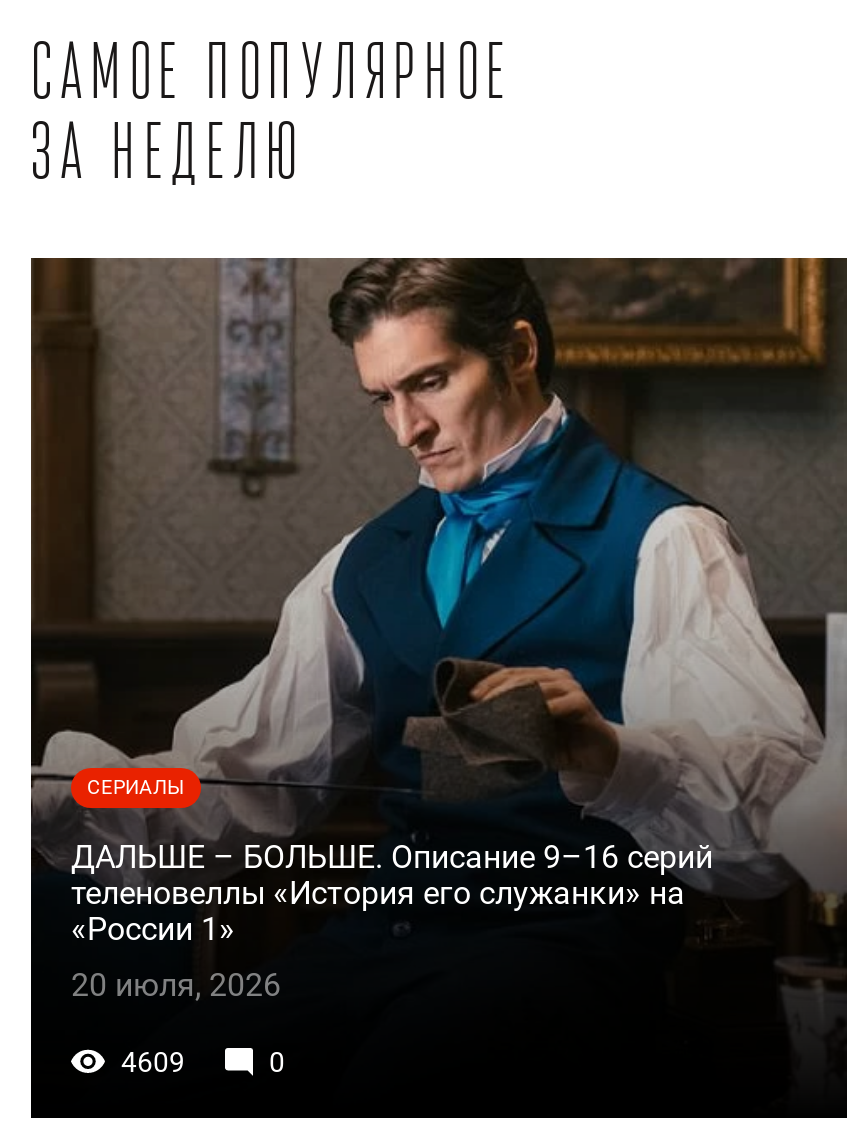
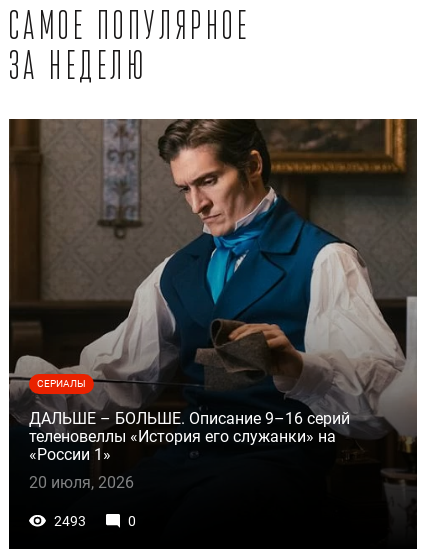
[121,1046,185,1078] 4609 -> [54,513,86,529] 2493

